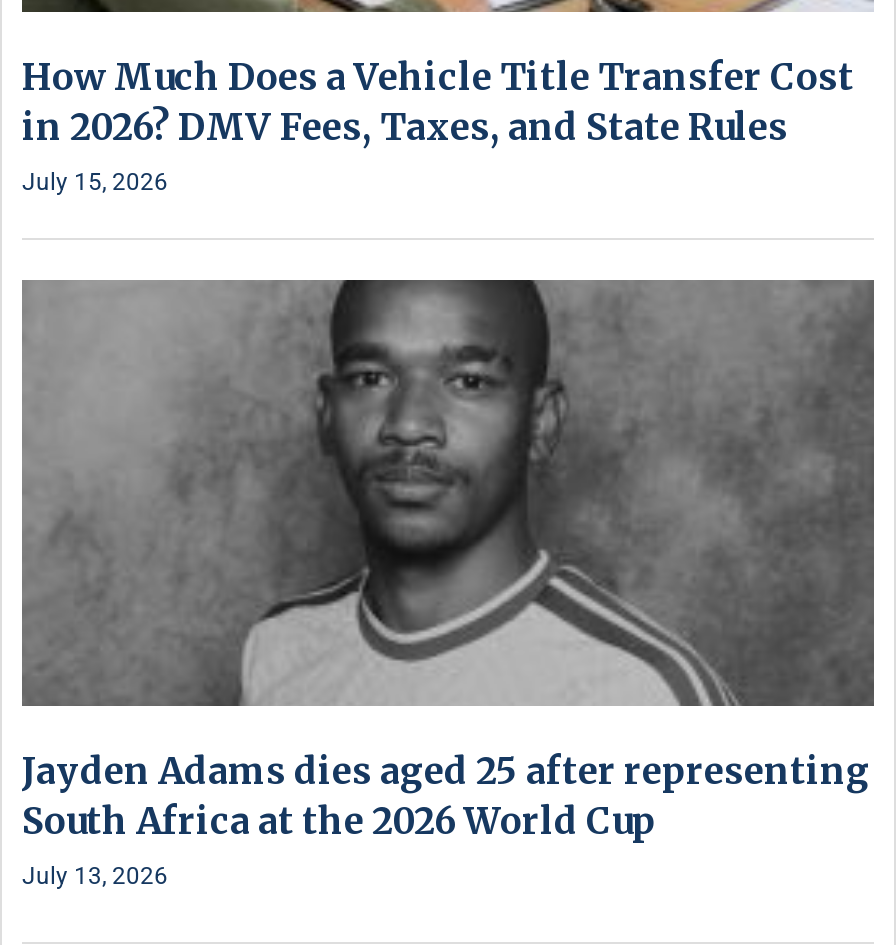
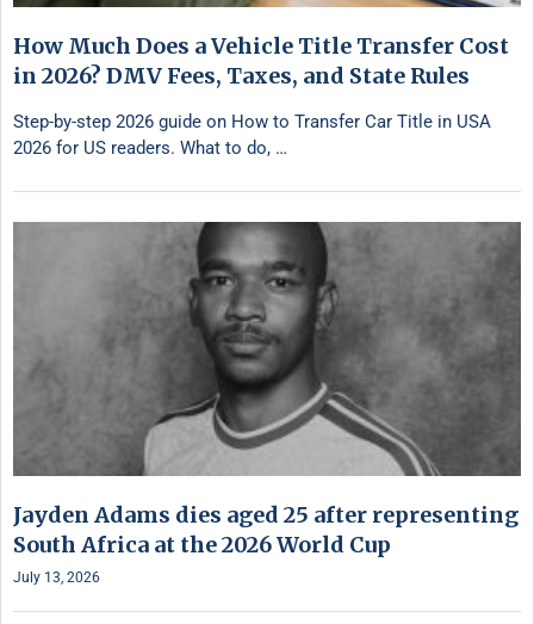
[22,168,168,196] July 15, 2026 -> [13,111,491,159] Step-by-step 2026 guide on How to Transfer Car Title in USA | 2026 for US readers. What to do, …

